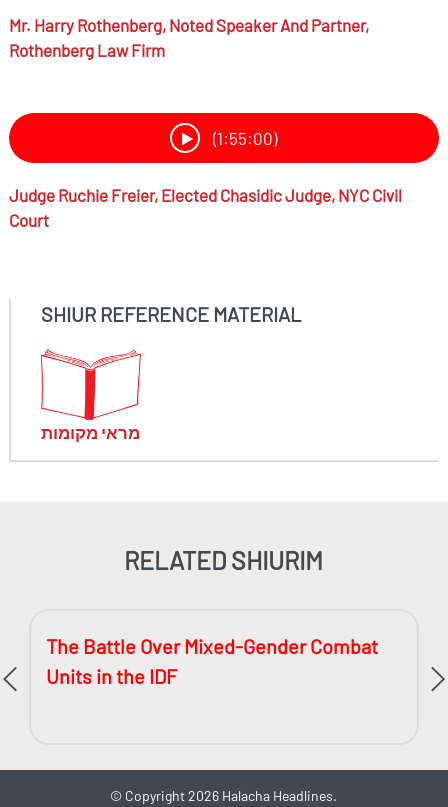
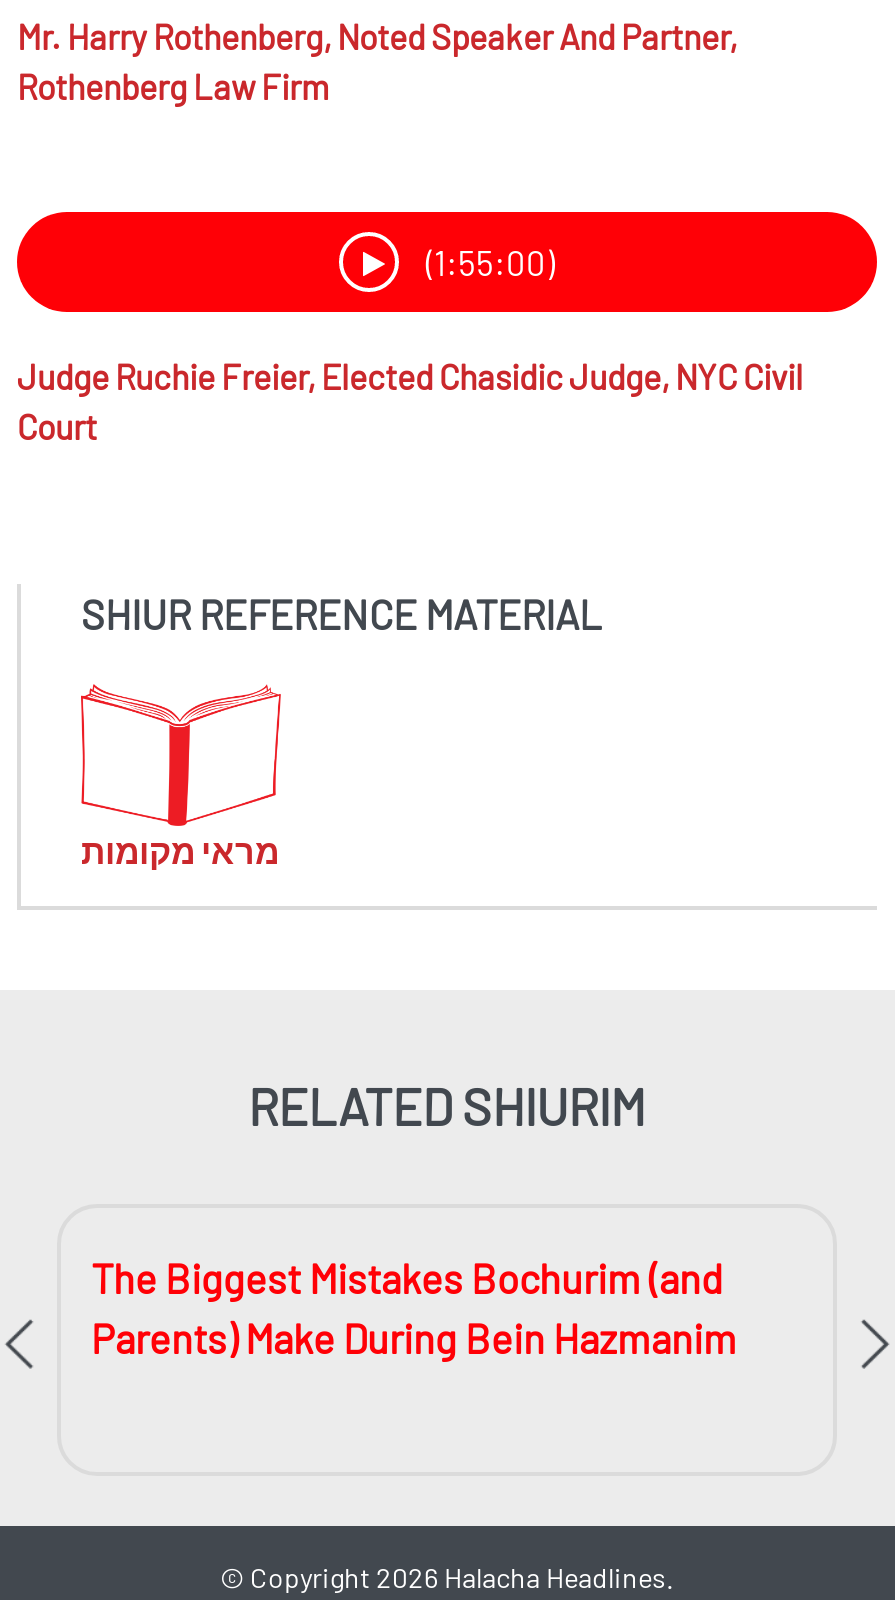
[46,634,378,688] The Battle Over Mixed-Gender Combat | Units in the IDF -> [91,1254,737,1362] The Biggest Mistakes Bochurim (and | Parents) Make During Bein Hazmanim

